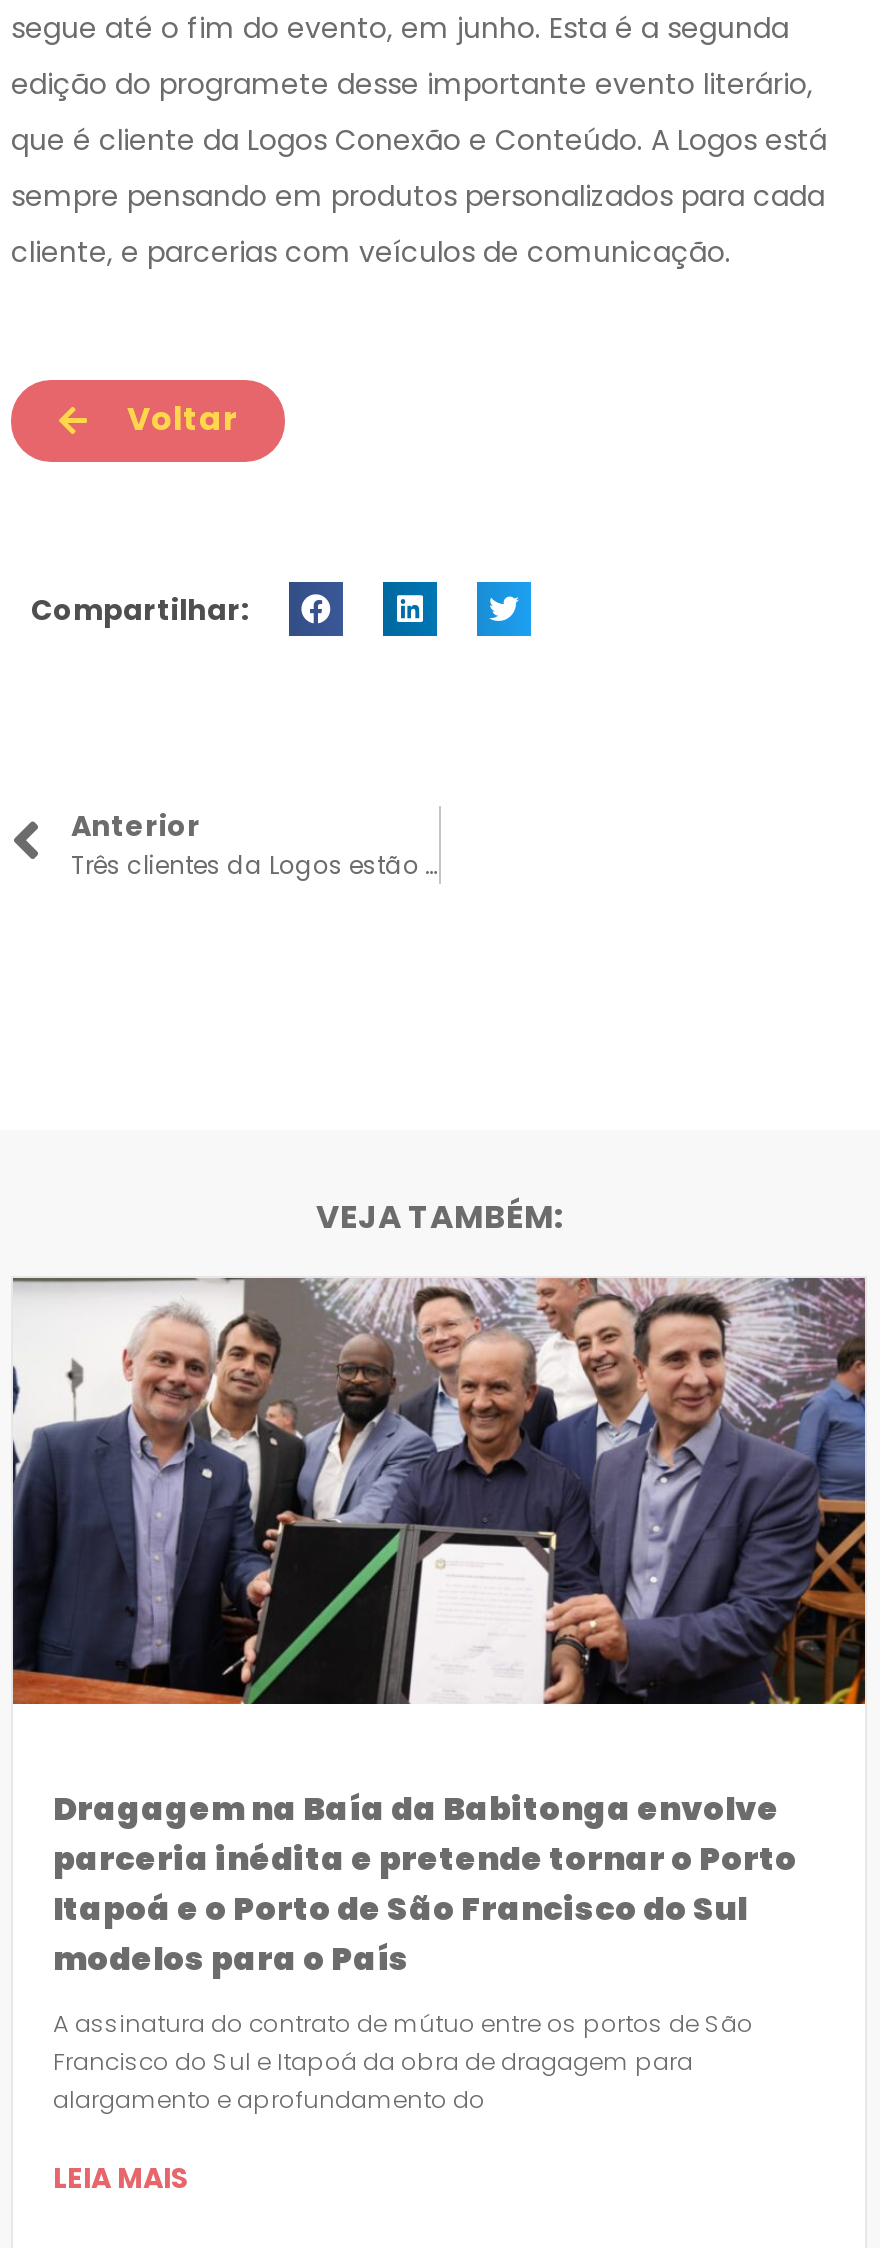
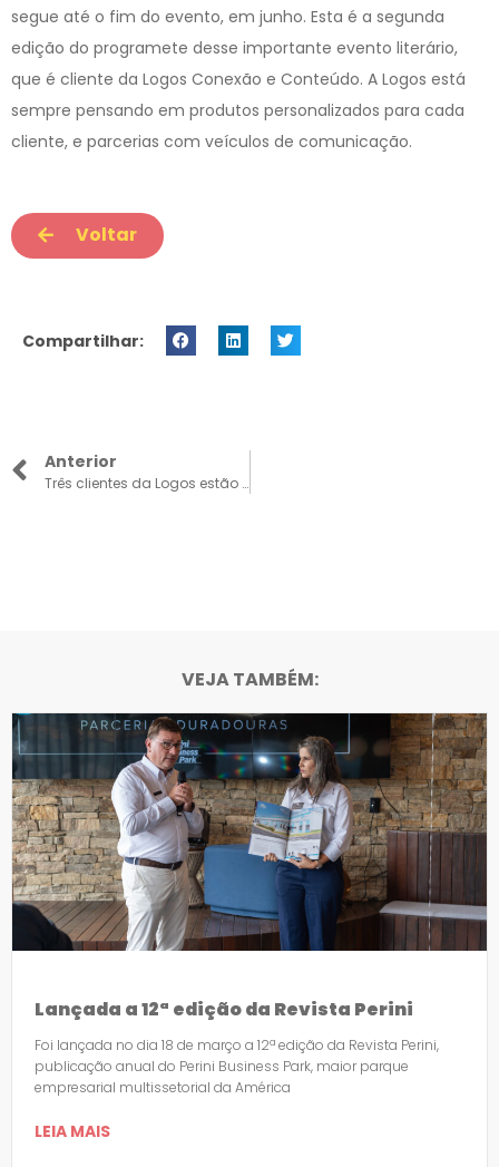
[11,1276,865,1706] [image] -> [11,712,488,952] [image]
[53,1787,797,1983] Dragagem na Baía da Babitonga envolve | parceria inédita e pretende tornar o Porto | Itapoá e o Porto de São Francisco do Sul | modelos para o País -> [35,997,413,1023] Lançada a 12ª edição da Revista Perini
[53,2007,753,2117] A assinatura do contrato de mútuo entre os portos de São | Francisco do Sul e Itapoá da obra de dragagem para | alargamento e aprofundamento do -> [35,1036,439,1097] Foi lançada no dia 18 de março a 12ª edição da Revista Perini, | publicação anual do Perini Business Park, maior parque | empresarial multissetorial da América

